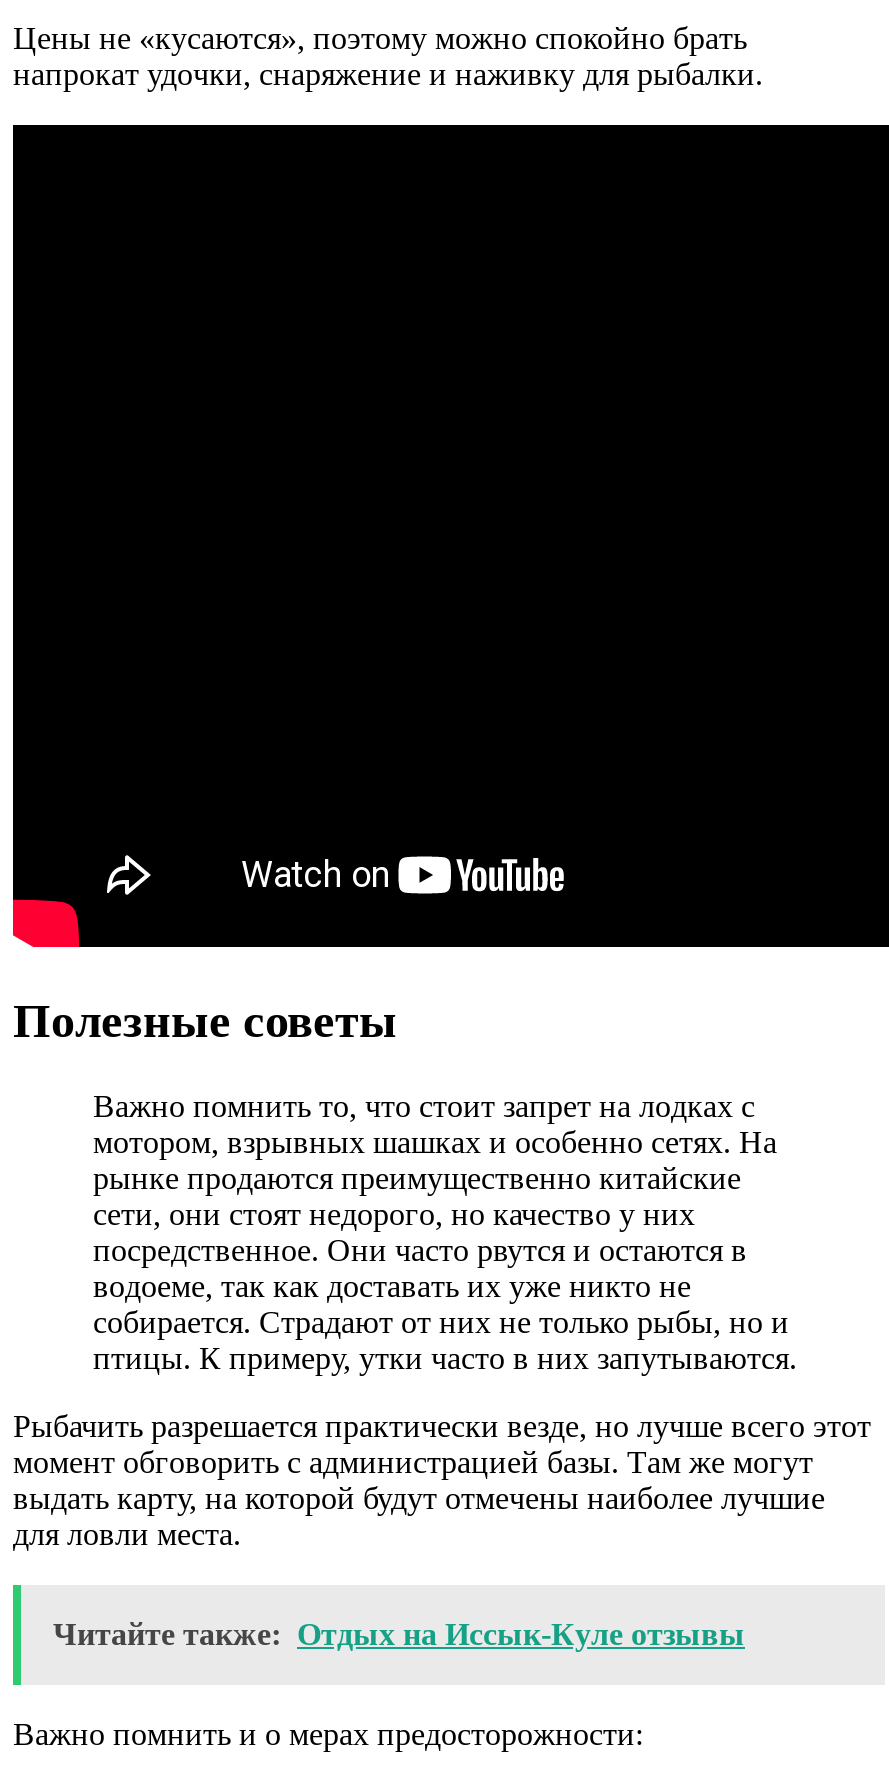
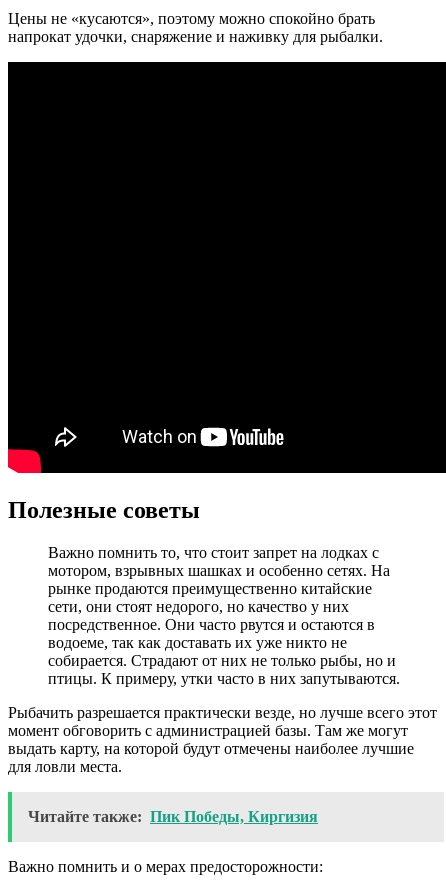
[53,1617,745,1651] Читайте также: Отдых на Иссык-Куле отзывы -> [28,808,318,825] Читайте также: Пик Победы, Киргизия

